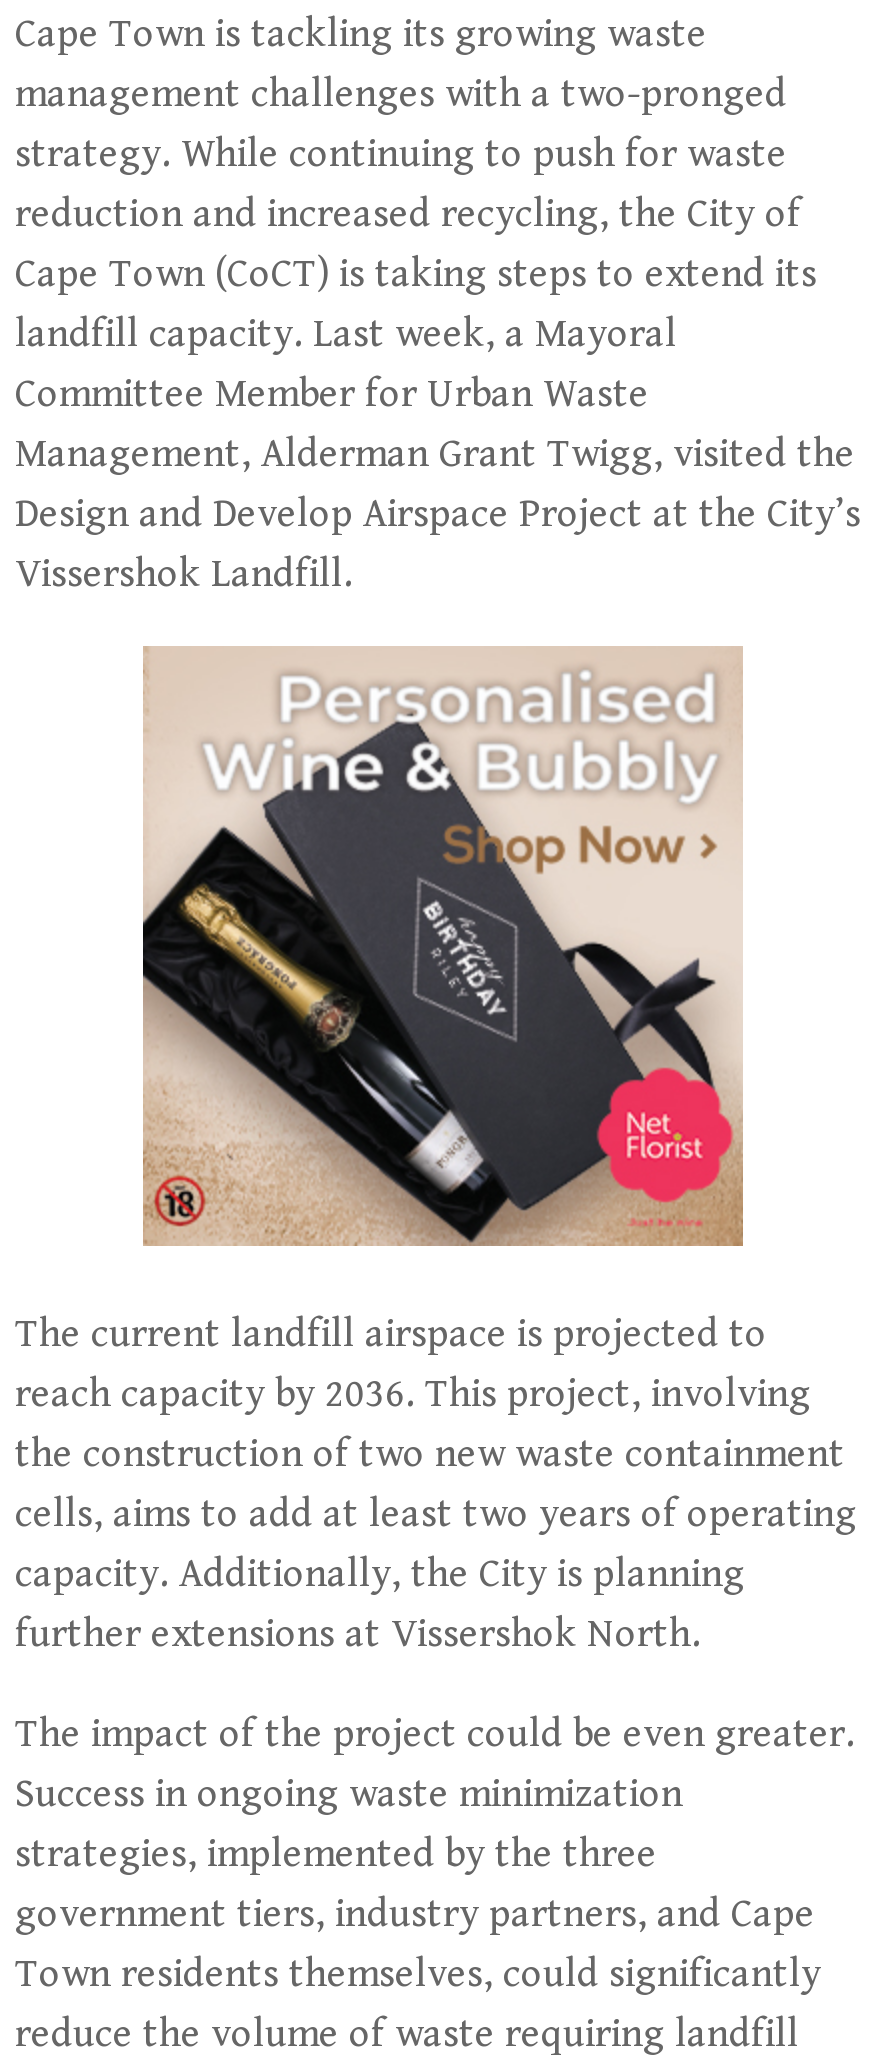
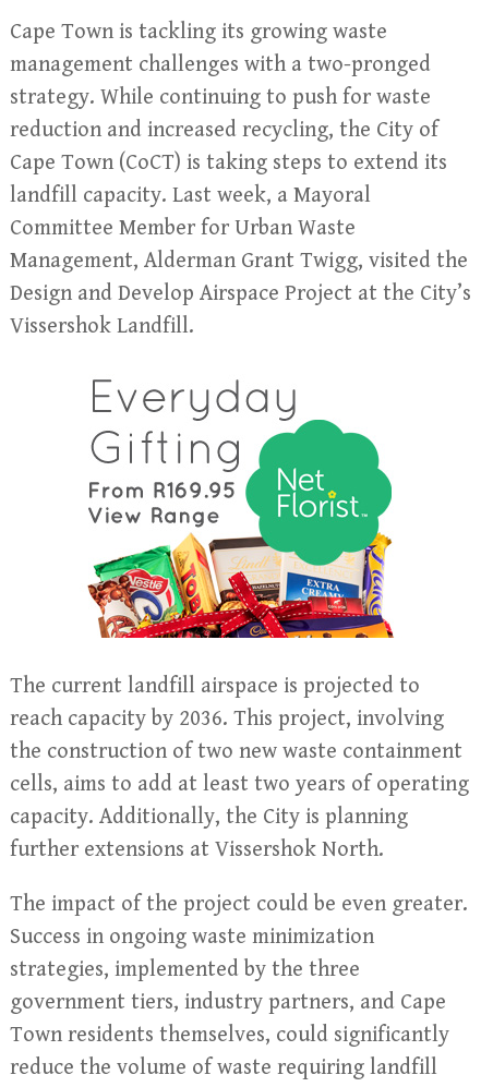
[141,646,745,1248] [image] -> [80,366,407,639] [image]

